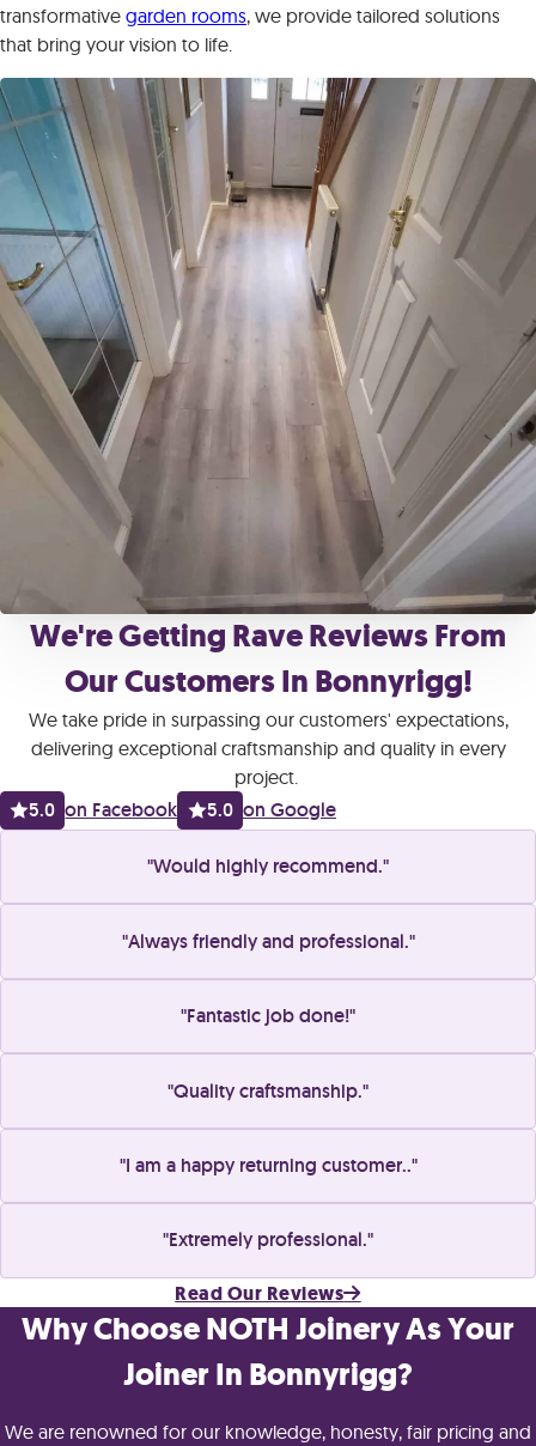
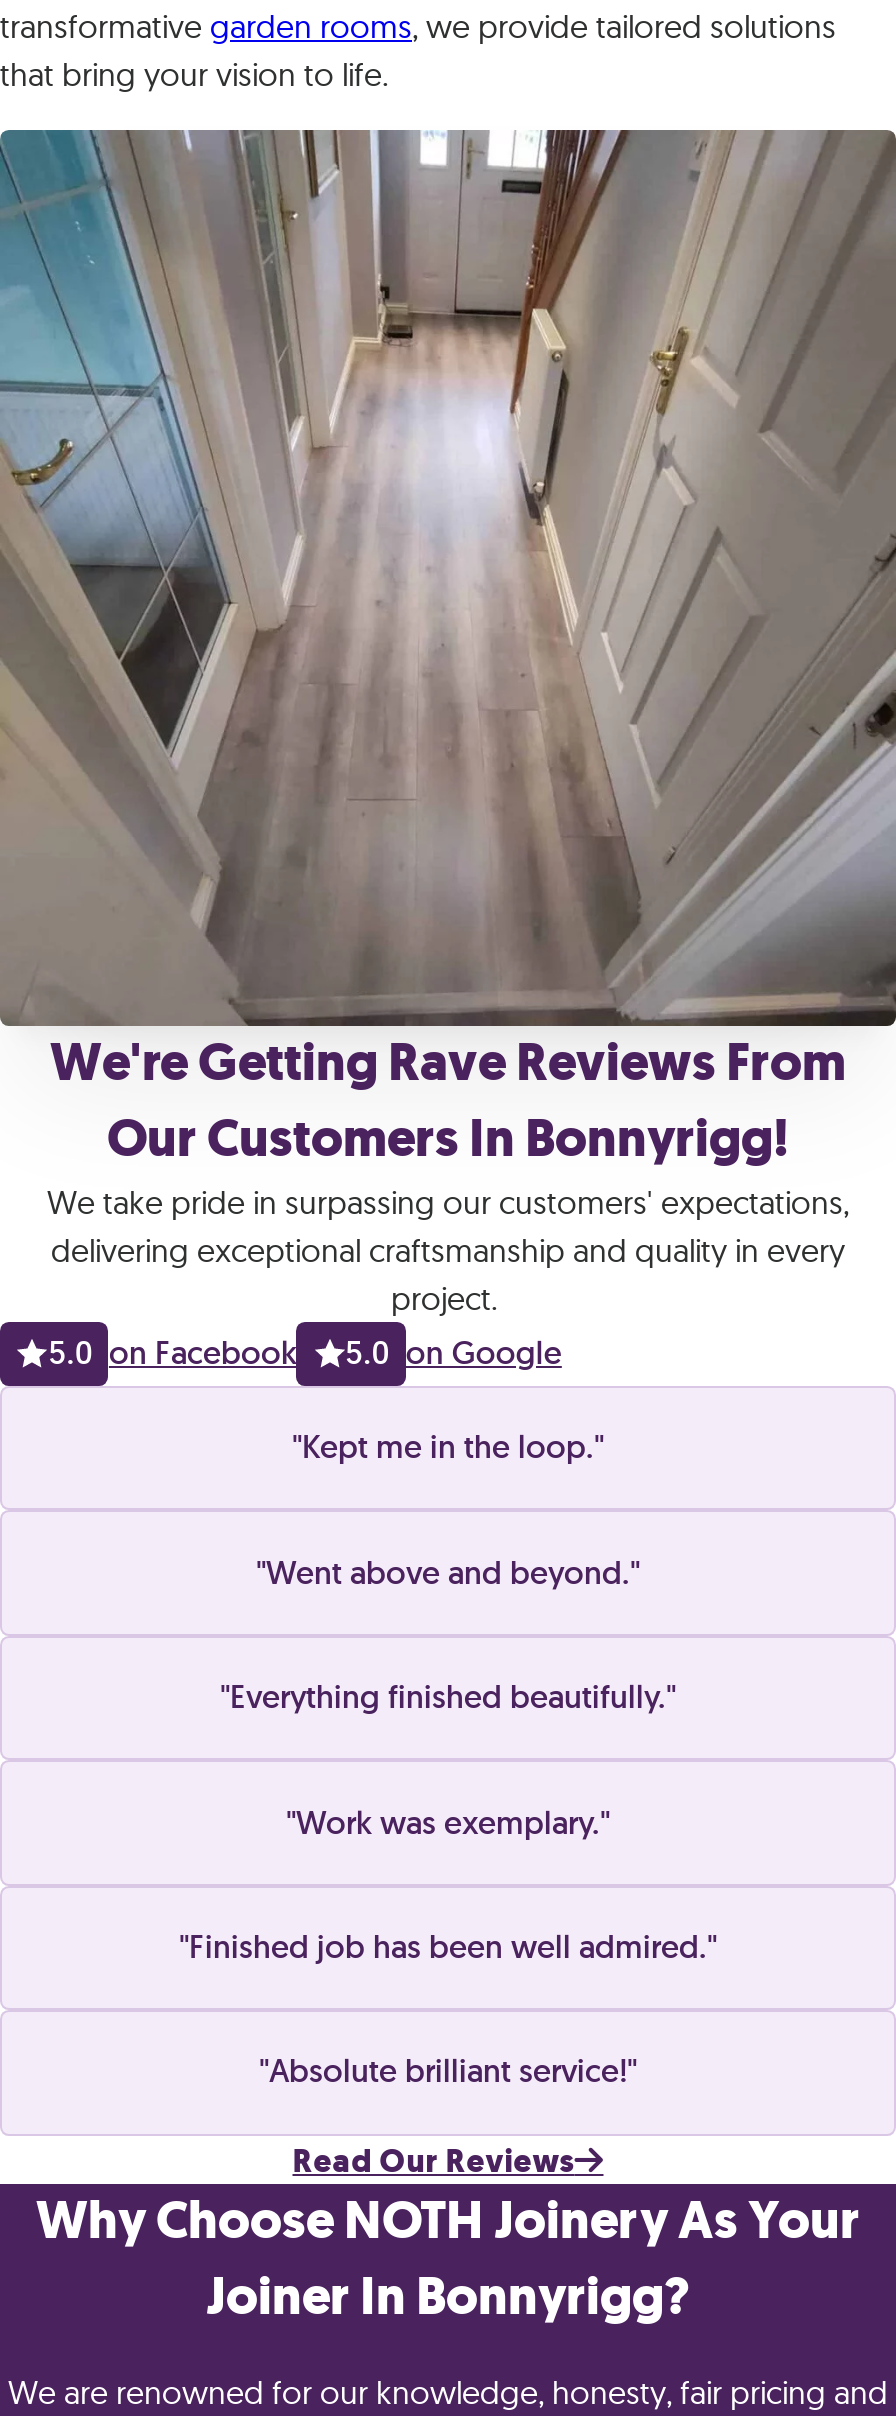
[153,854,383,879] Would highly recommend. -> [302,1426,594,1468] Kept me in the loop.
[127,928,409,954] Always friendly and professional. -> [266,1551,630,1593] Went above and beyond.
[187,1003,349,1028] Fantastic job done! -> [230,1676,666,1718] Everything finished beautifully.
[173,1078,363,1103] Quality craftsmanship. -> [296,1801,600,1843] Work was exemplary.
[125,1153,411,1178] I am a happy returning customer.. -> [189,1926,707,1968] Finished job has been well admired.
[169,1228,367,1253] Extremely professional. -> [269,2051,627,2093] Absolute brilliant service!

